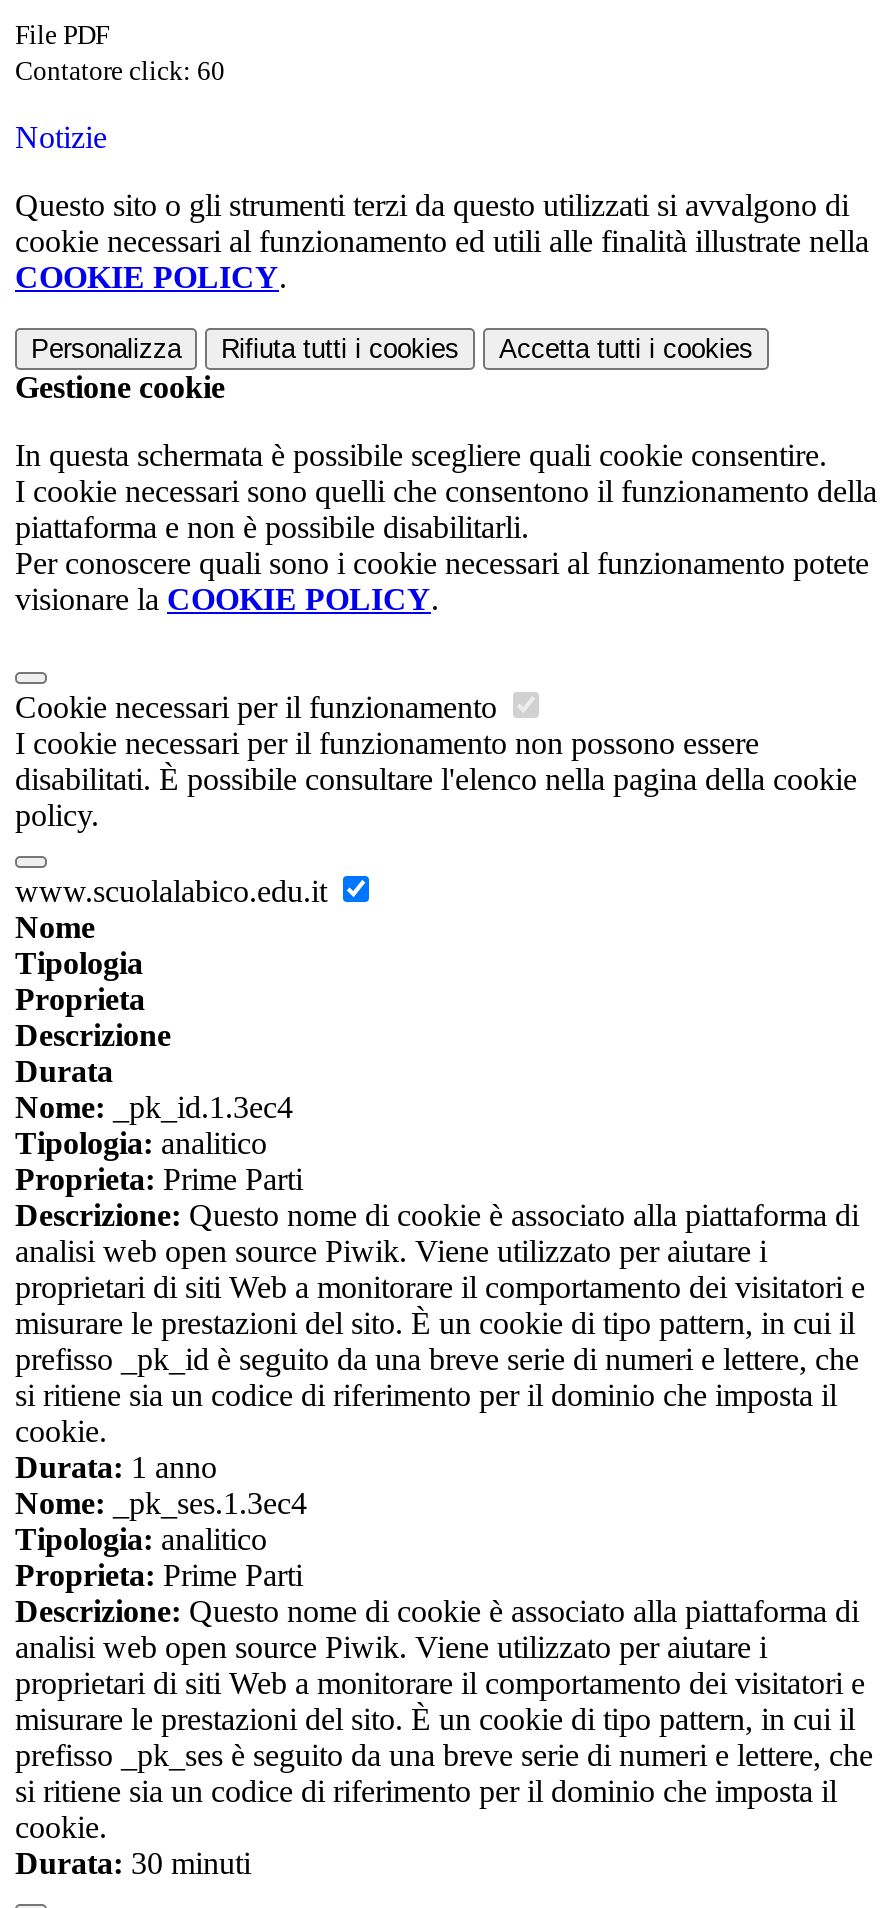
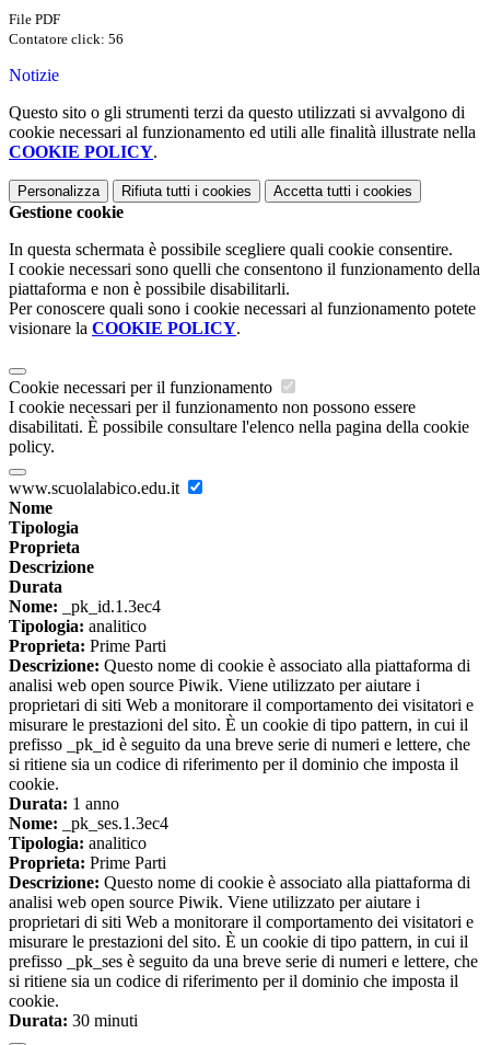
[15,56,225,86] Contatore click: 60 -> [9,31,124,47] Contatore click: 56

